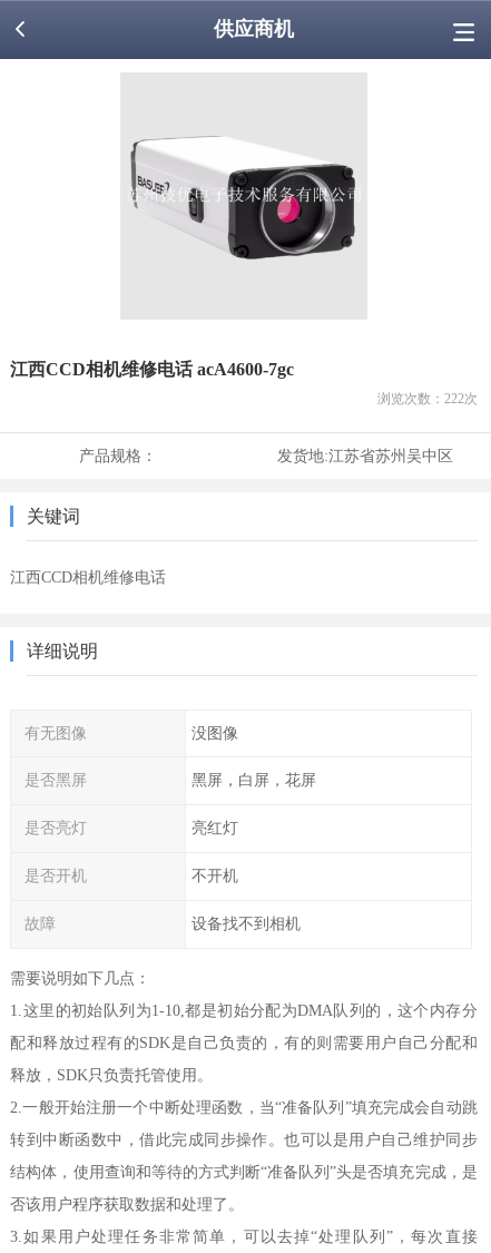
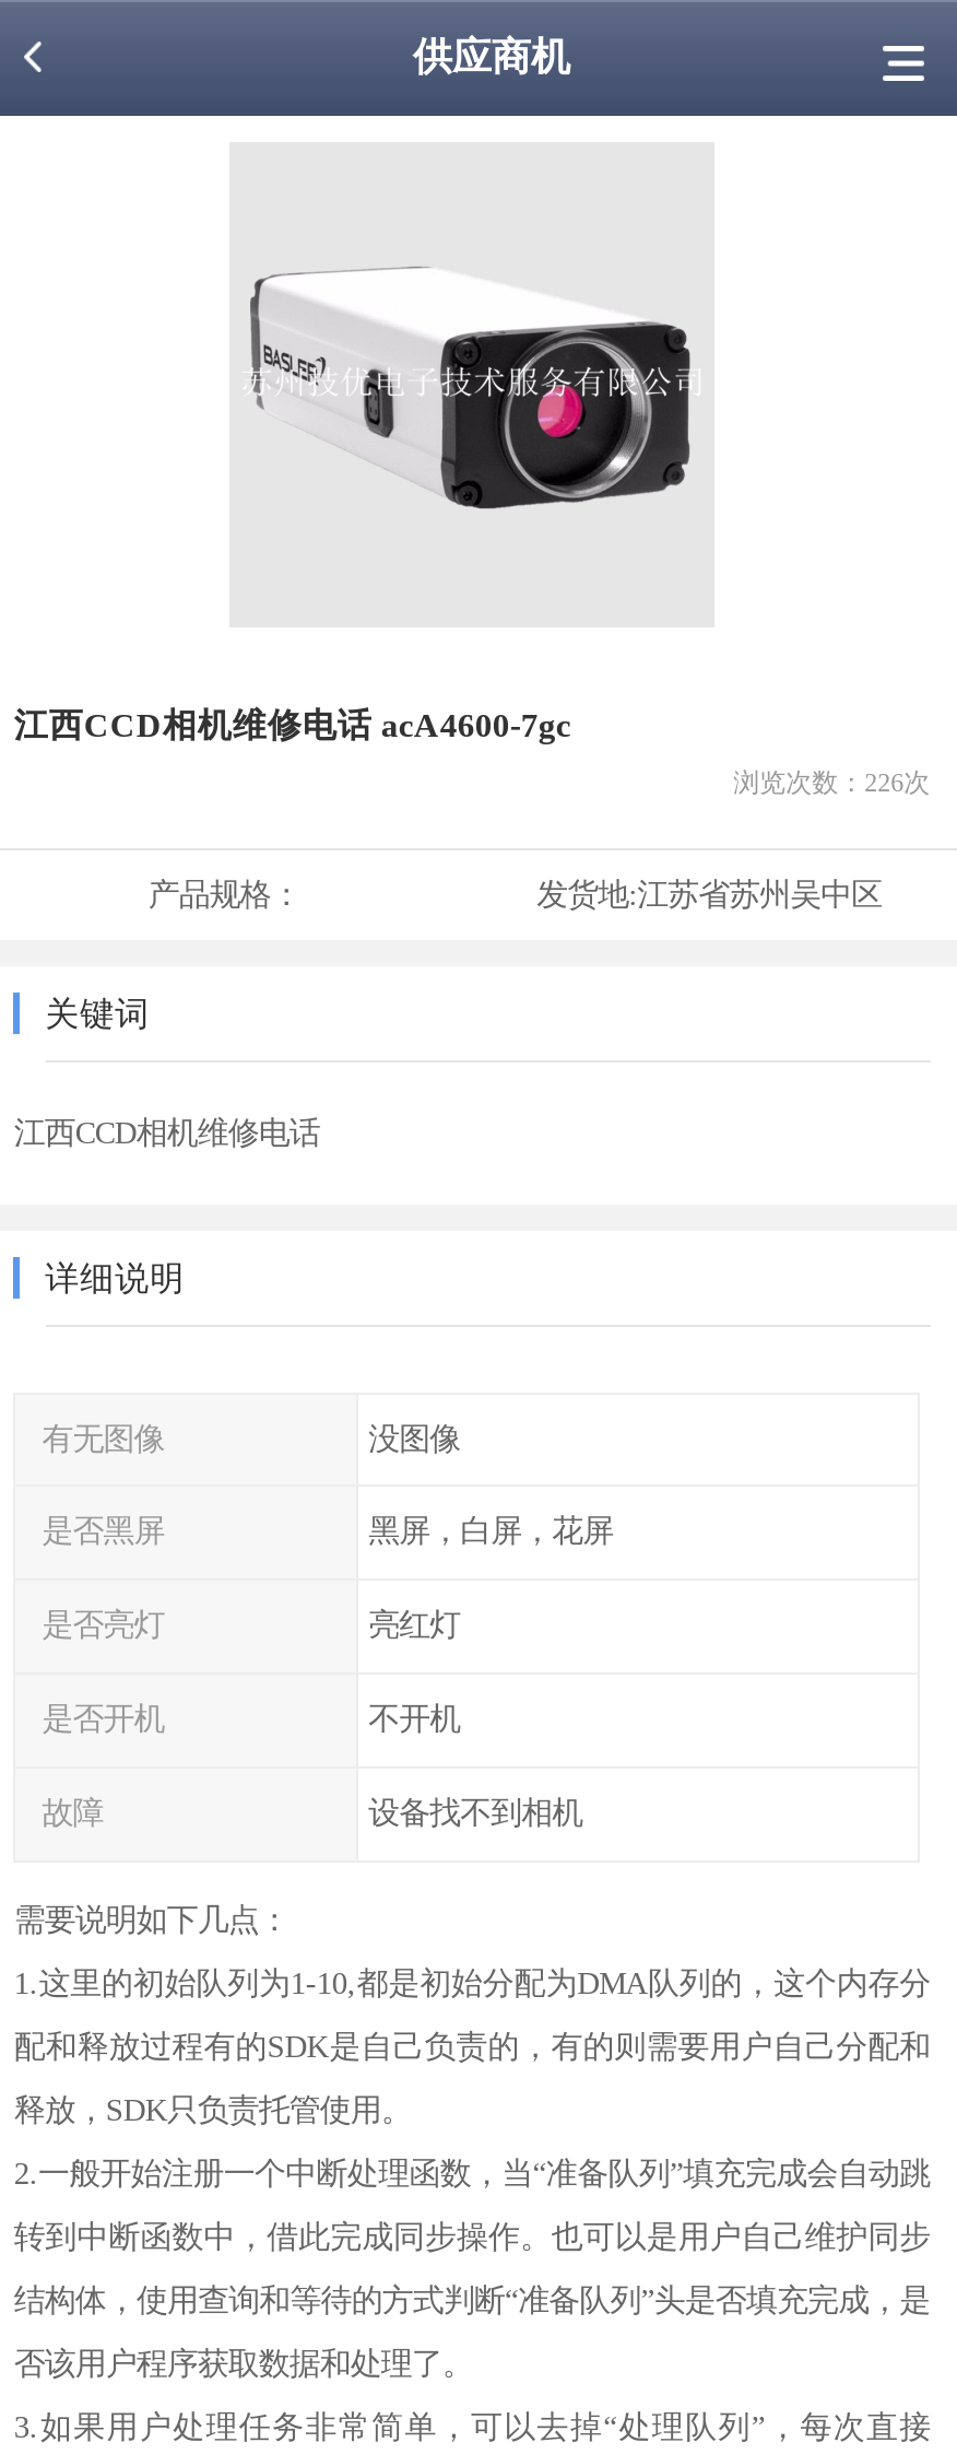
[377,390,477,406] 浏览次数：222次 -> [733,766,930,797] 浏览次数：226次

